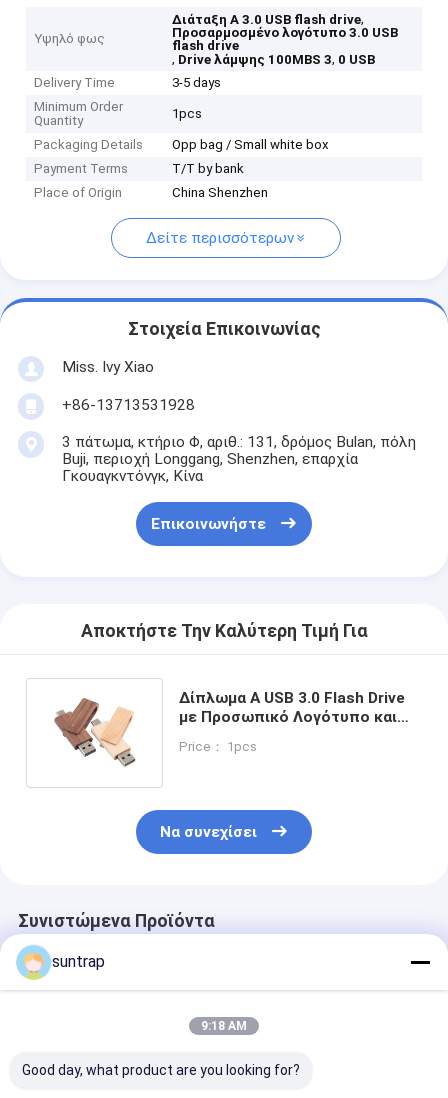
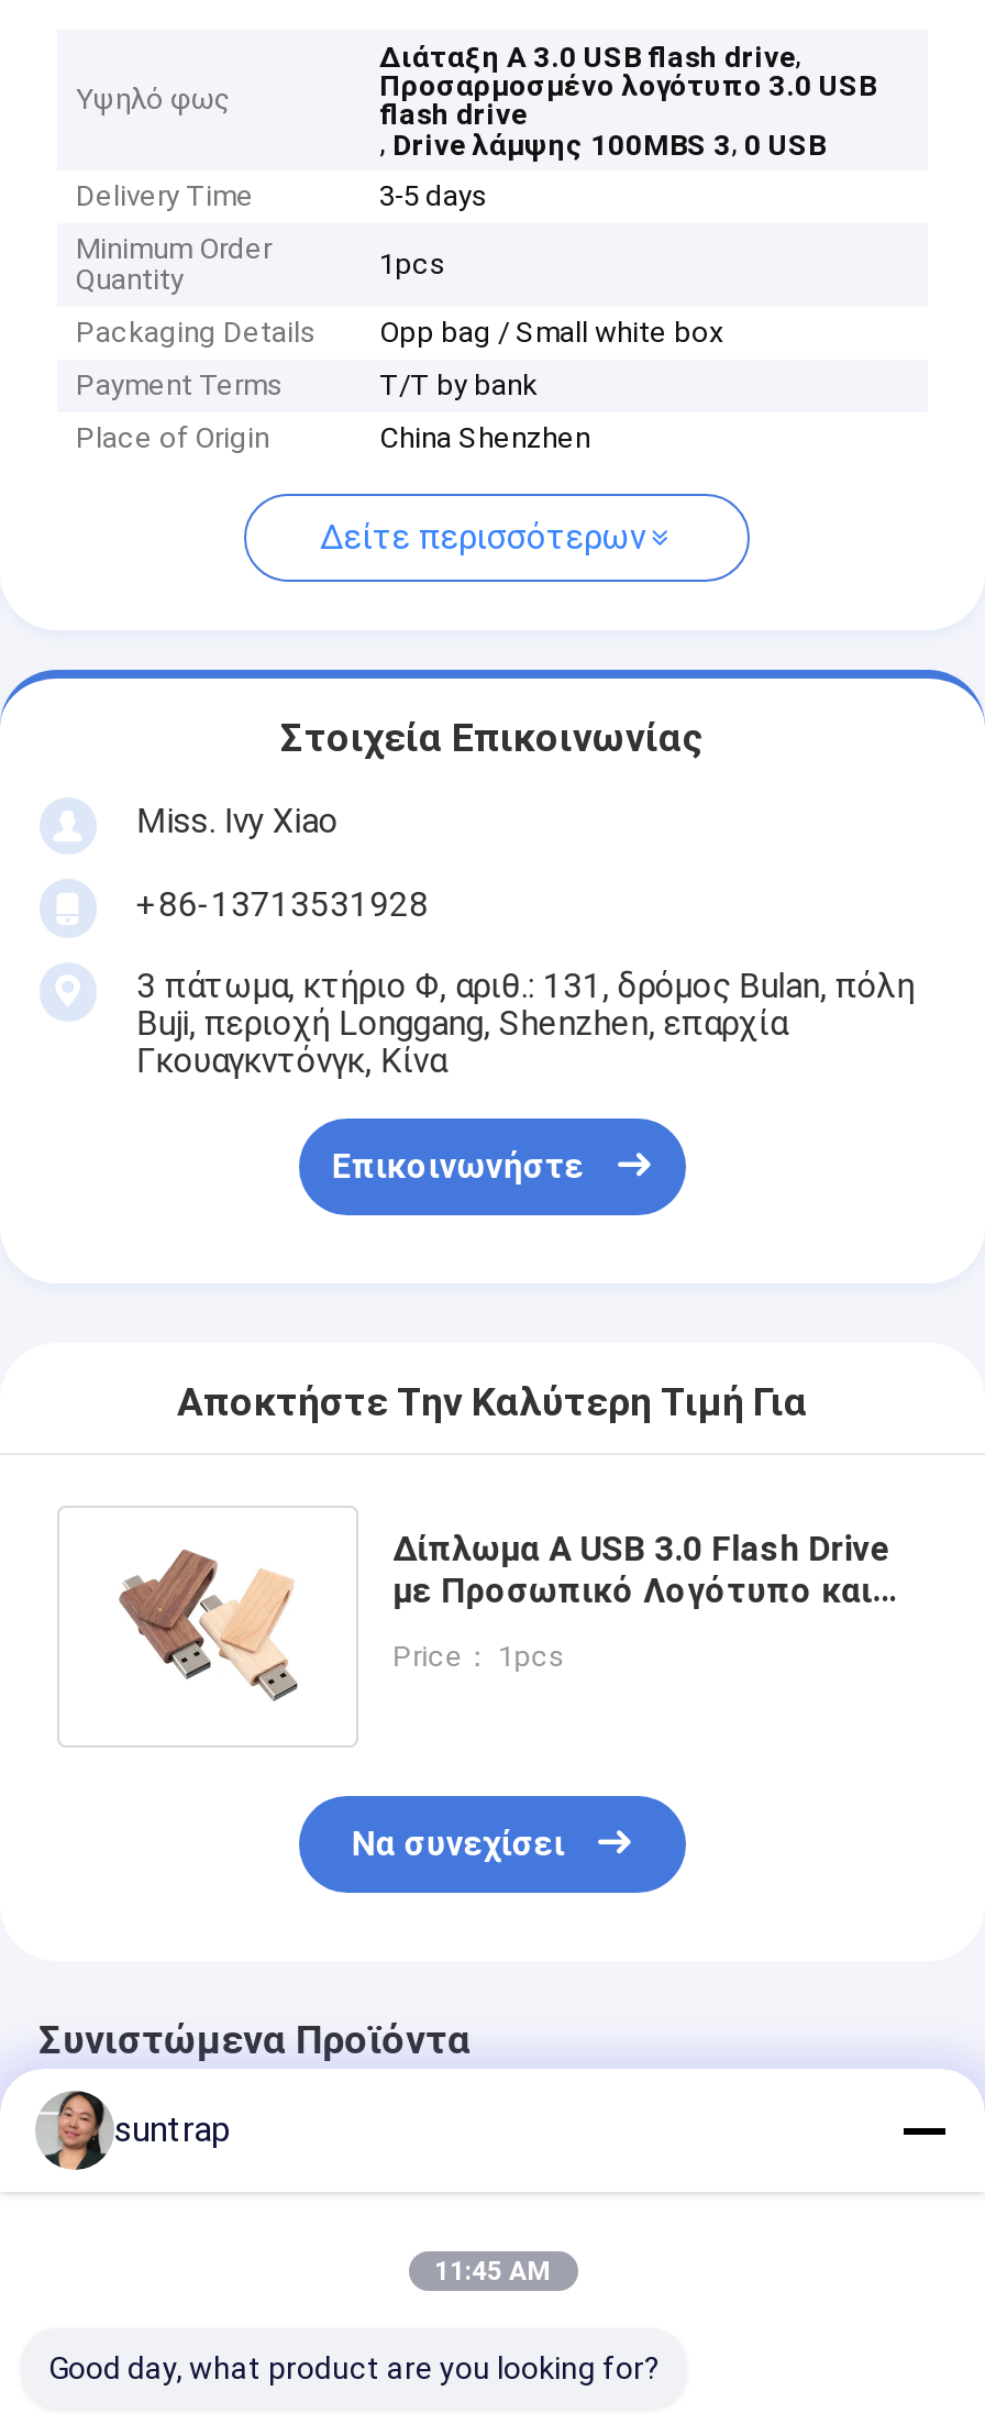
[16,944,49,980] [image] -> [35,2089,108,2172] [image]
[201,1019,247,1033] 9:18 AM -> [434,2256,551,2287] 11:45 AM

